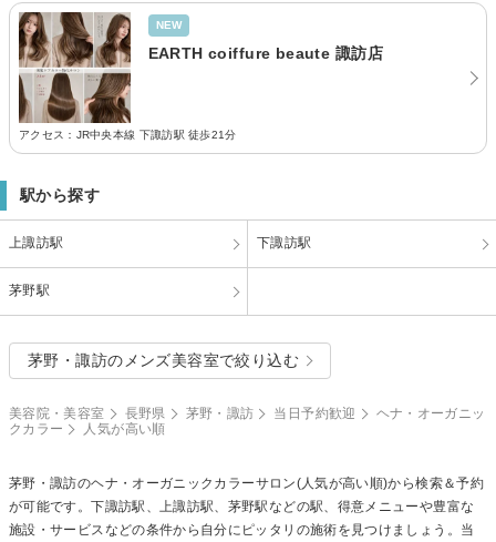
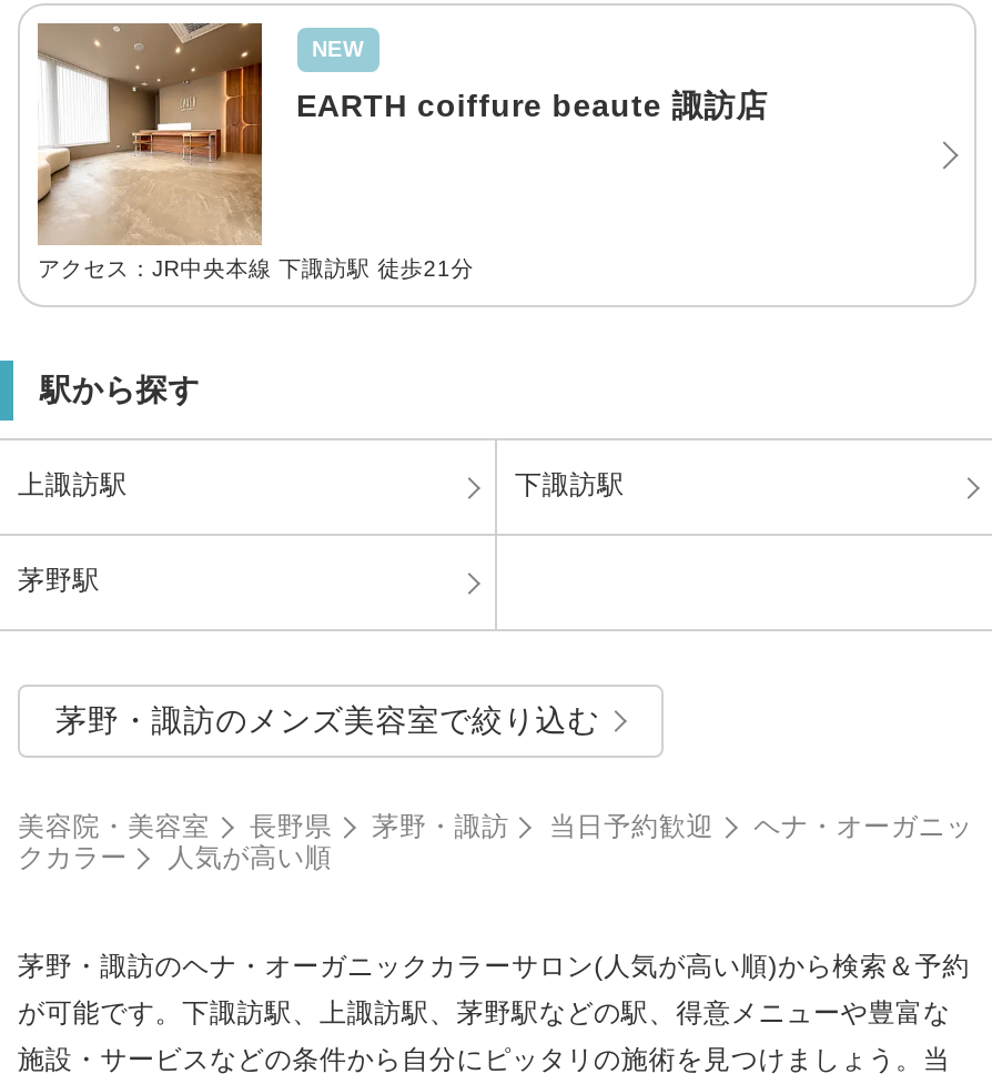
[18,11,132,124] [image] -> [36,21,264,247] [image]

